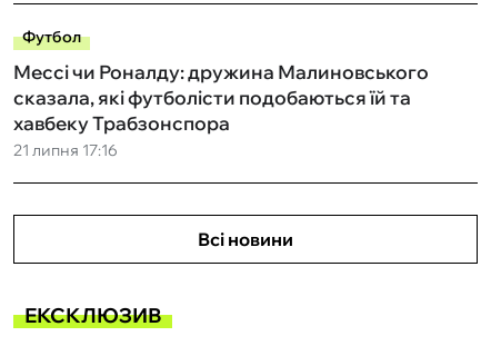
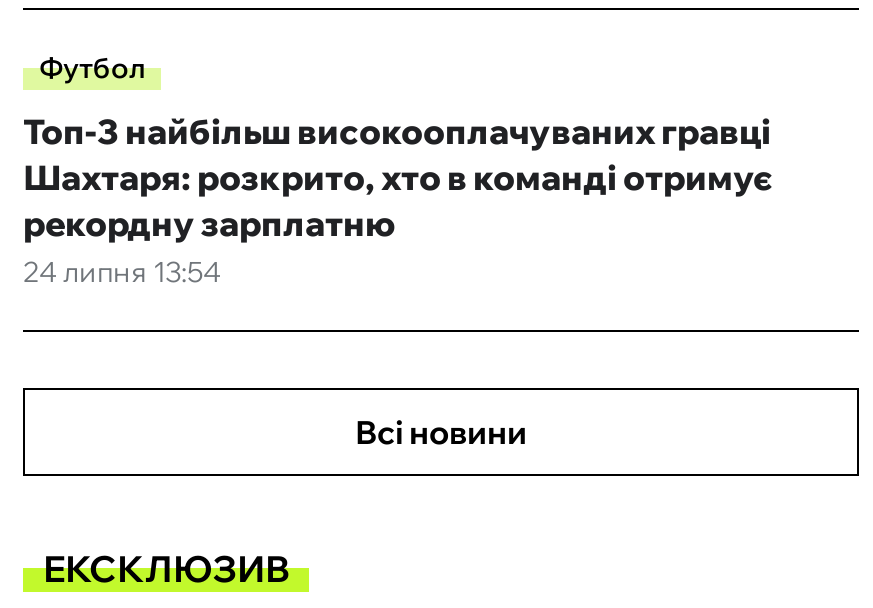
[13,61,429,135] Мессі чи Роналду: дружина Малиновського | сказала, які футболісти подобаються їй та | хавбеку Трабзонспора -> [23,110,773,244] Топ-3 найбільш високооплачуваних гравці | Шахтаря: розкрито, хто в команді отримує | рекордну зарплатню
[13,141,118,161] 21 липня 17:16 -> [23,254,221,290] 24 липня 13:54

